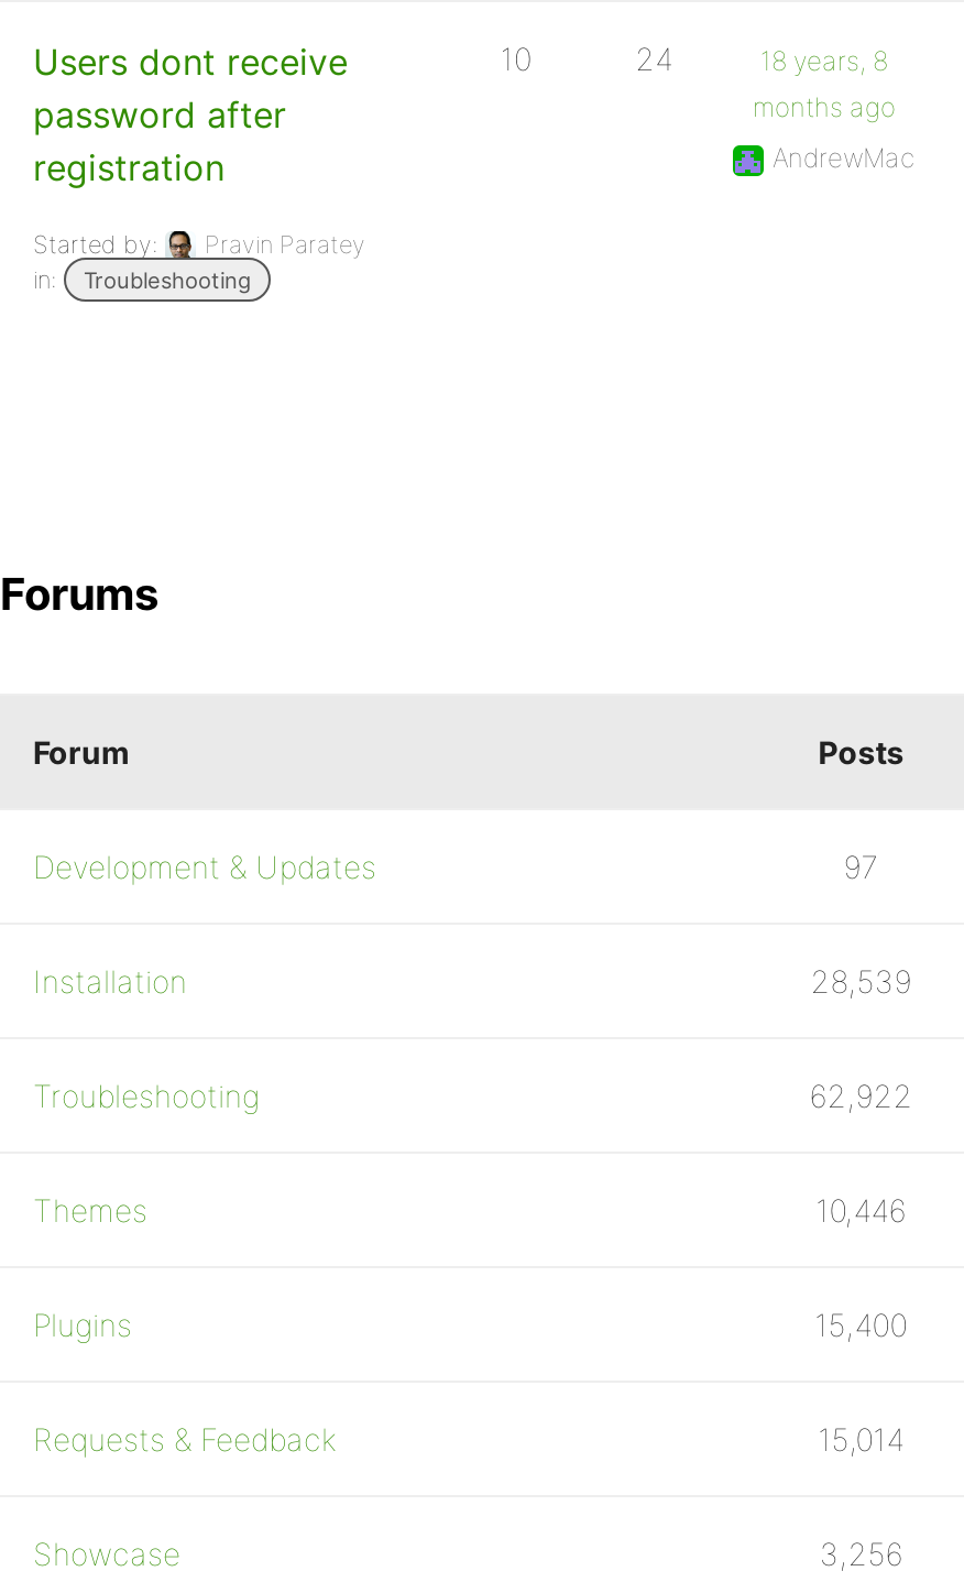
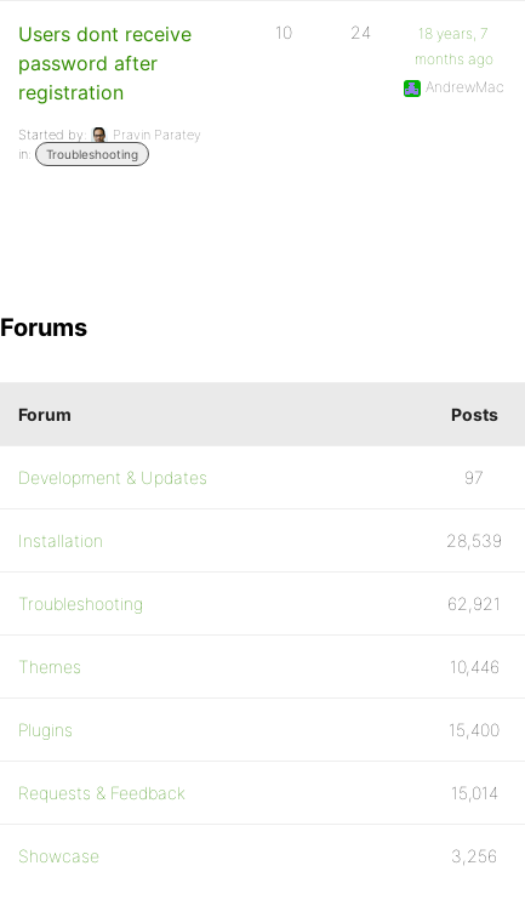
[760,44,888,77] 18 years, 8 -> [419,24,489,42] 18 years, 7
[809,1077,913,1114] 62,922 -> [448,593,501,614] 62,921

